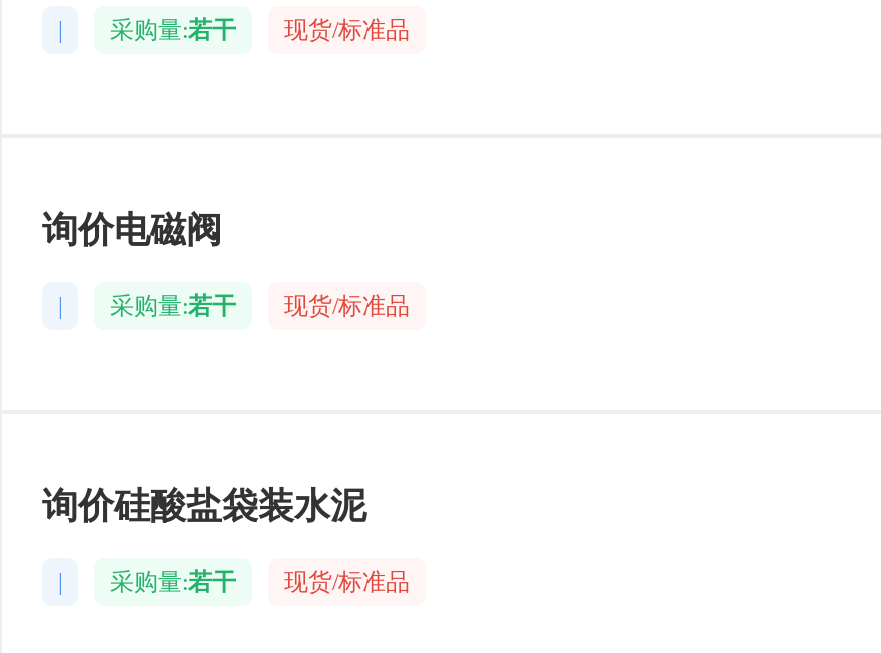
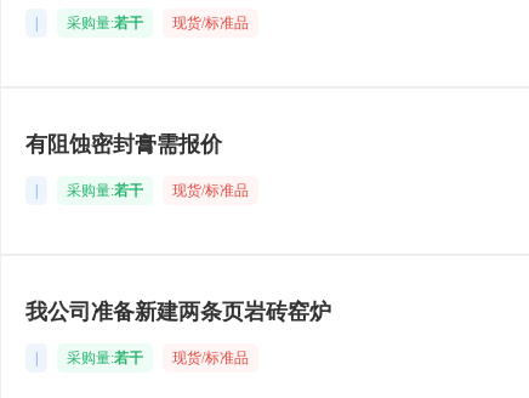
[42,210,222,250] 询价电磁阀 -> [25,132,222,157] 有阻蚀密封膏需报价
[42,486,366,526] 询价硅酸盐袋装水泥 -> [25,300,331,324] 我公司准备新建两条页岩砖窑炉

